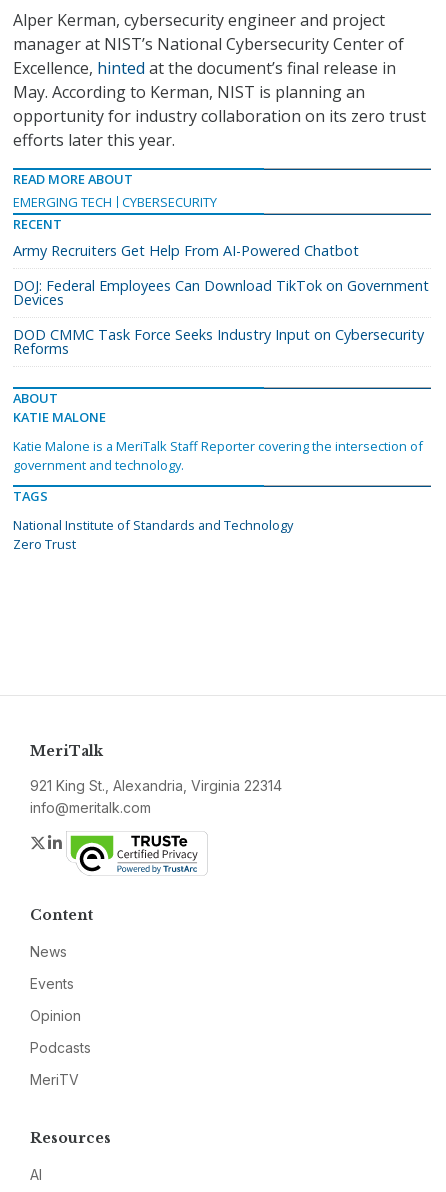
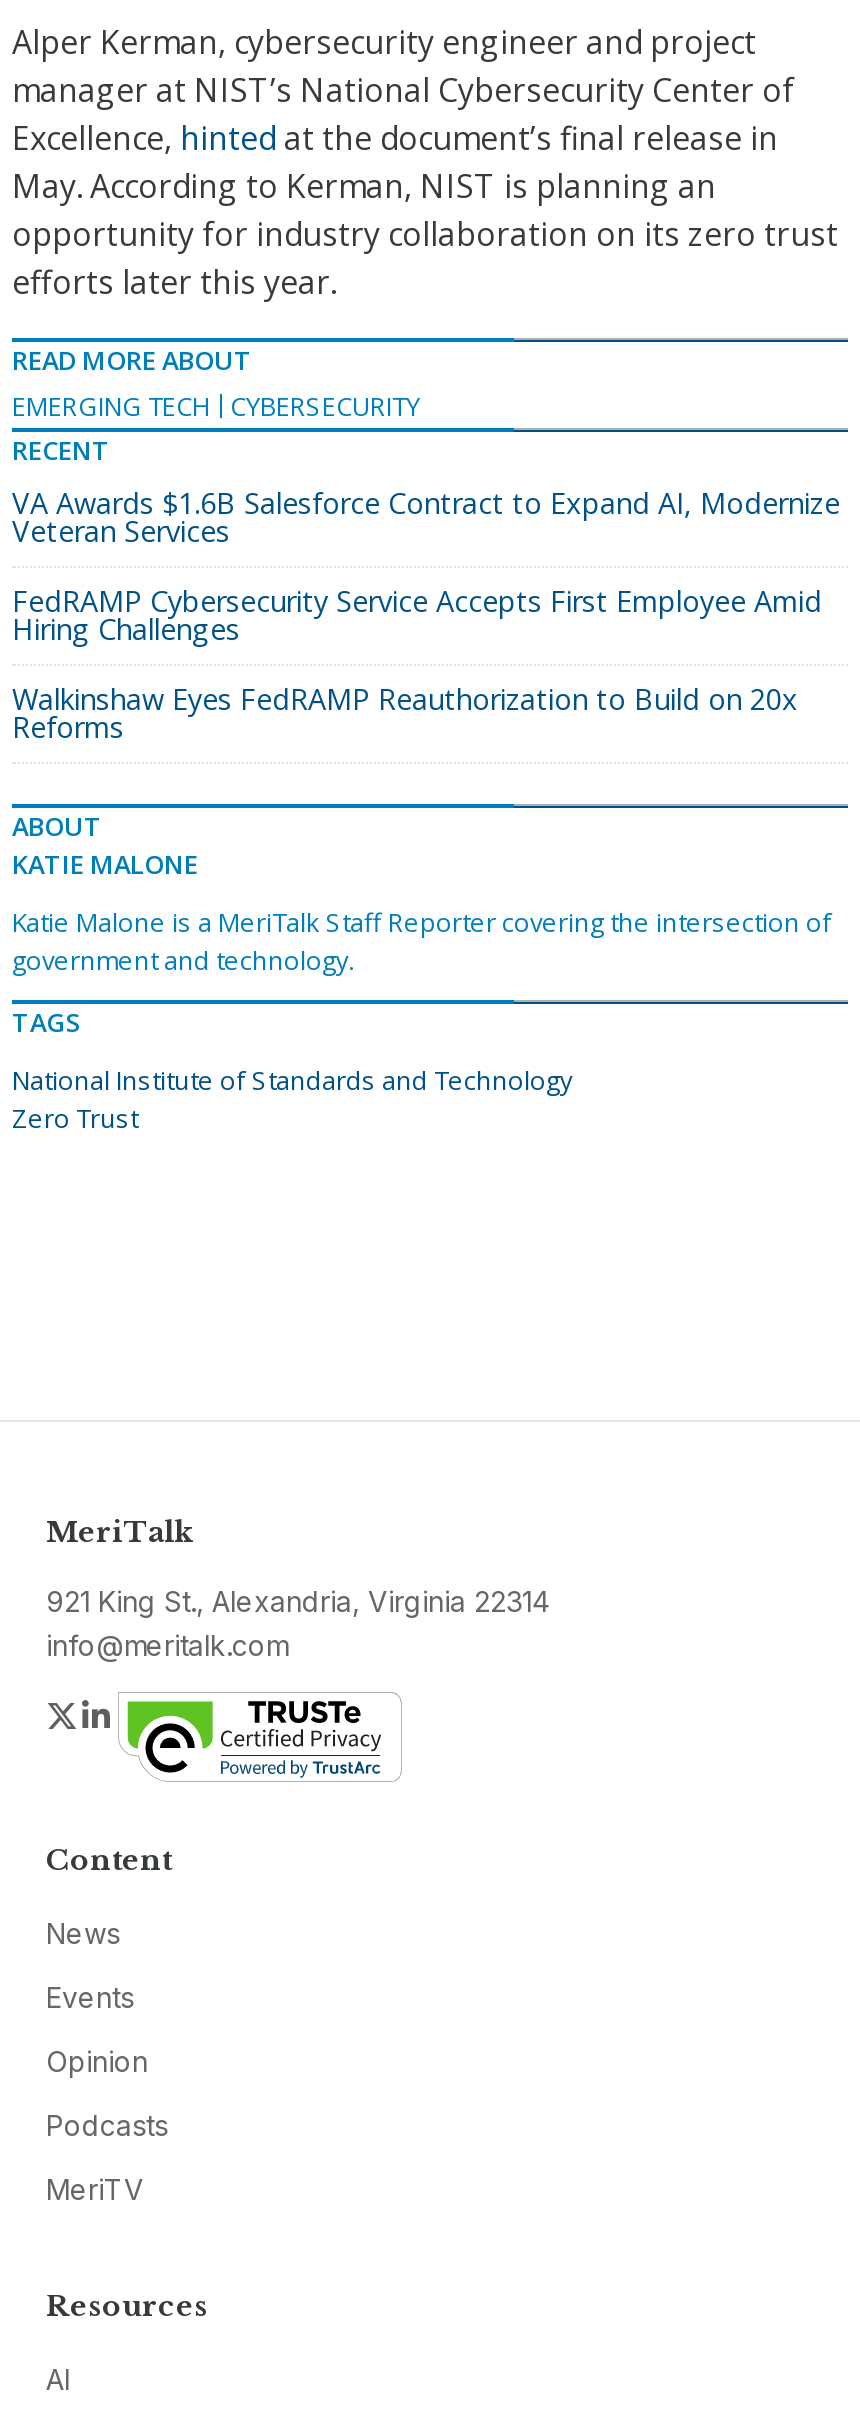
[13,241,359,260] Army Recruiters Get Help From AI-Powered Chatbot -> [12,484,840,550] VA Awards $1.6B Salesforce Contract to Expand AI, Modernize | Veteran Services
[13,276,429,309] DOJ: Federal Employees Can Download TikTok on Government | Devices -> [12,582,822,648] FedRAMP Cybersecurity Service Accepts First Employee Amid | Hiring Challenges
[13,325,424,344] DOD CMMC Task Force Seeks Industry Input on Cybersecurity -> [12,680,798,718] Walkinshaw Eyes FedRAMP Reauthorization to Build on 20x

